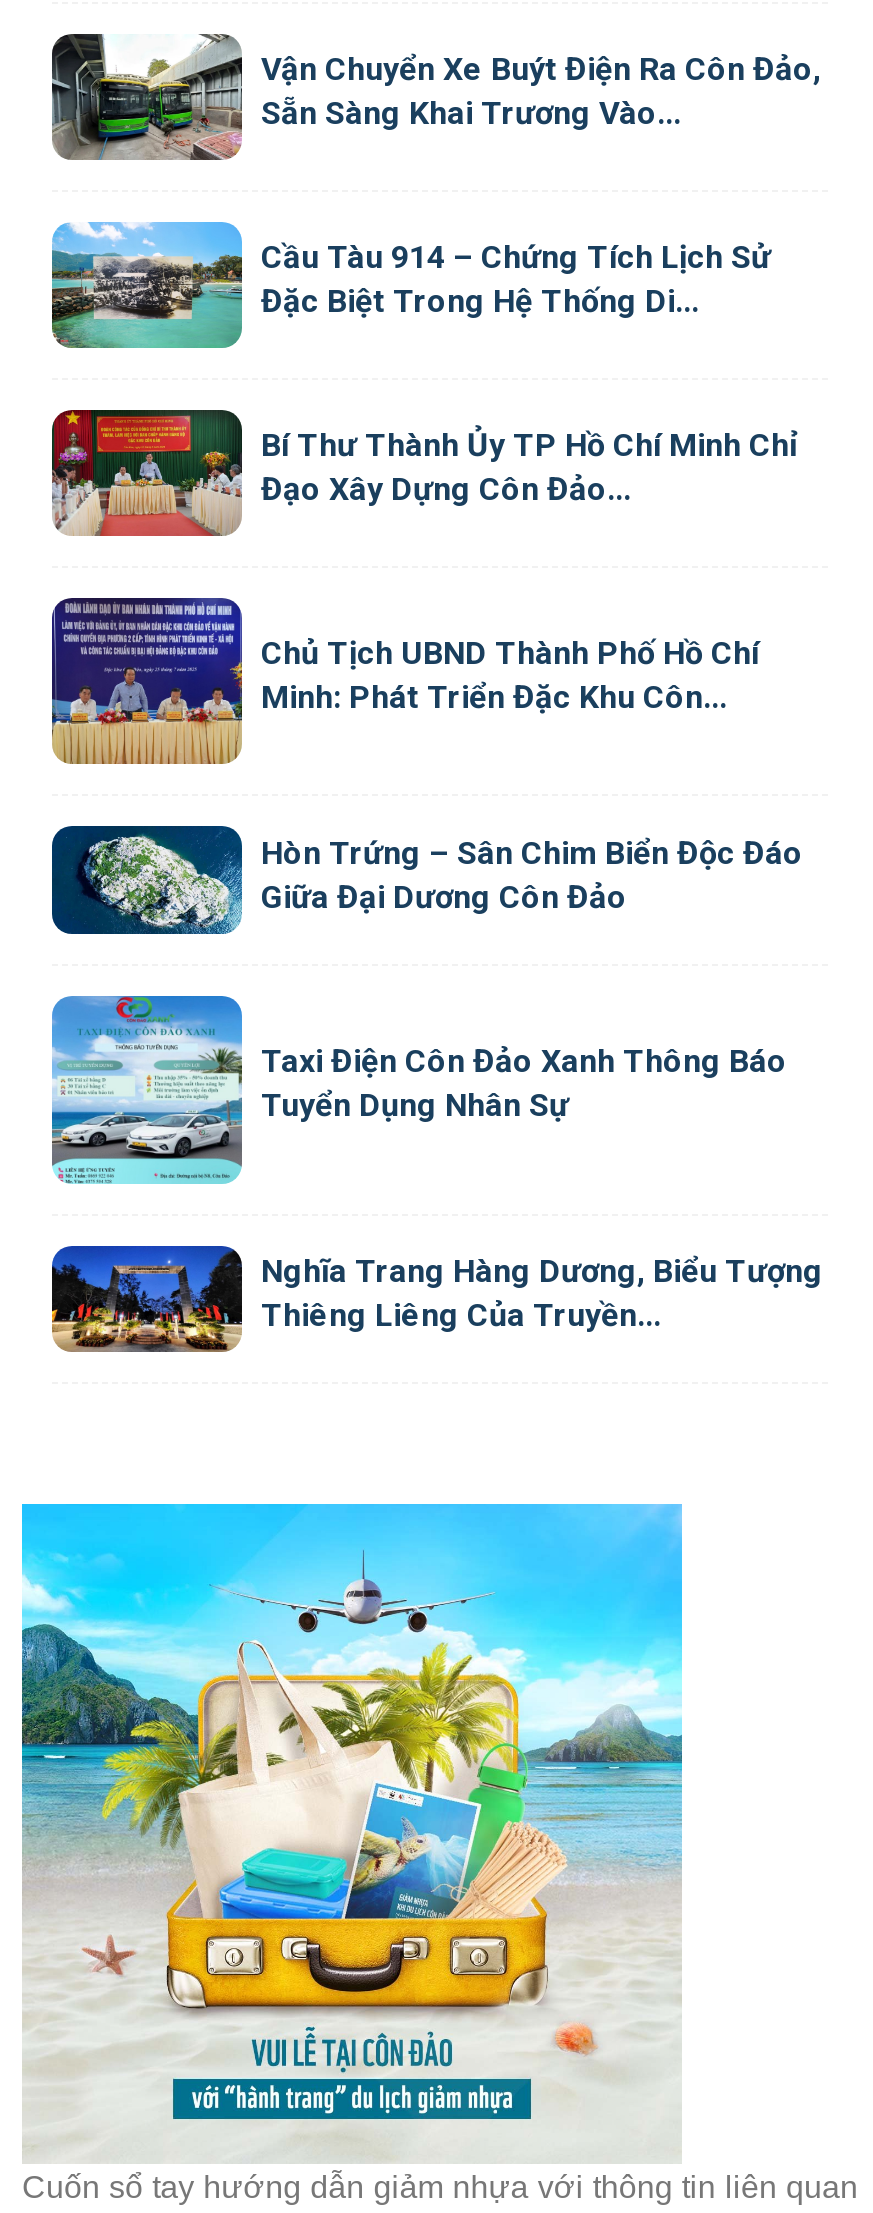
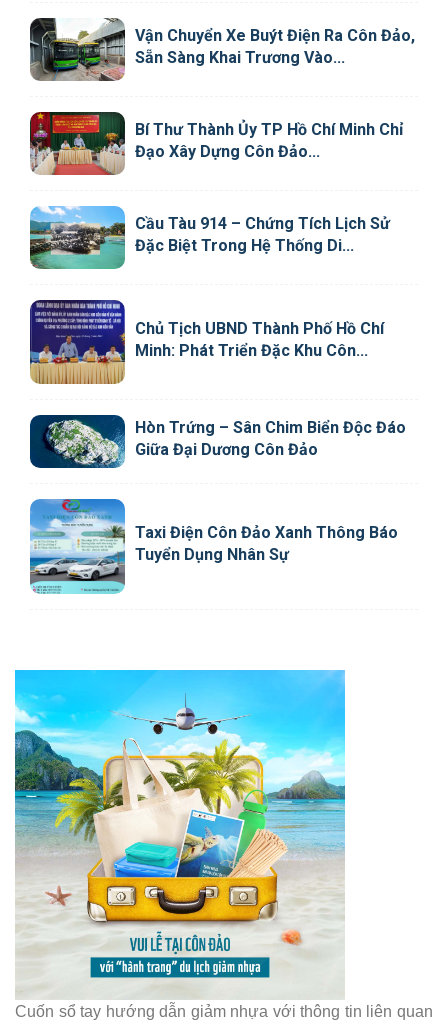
moved [50,221,771,349] -> [29,205,389,270]: [image] | Cầu Tàu 914 – Chứng Tích Lịch Sử | Đặc Biệt Trong Hệ Thống Di...
[50,1243,823,1353] [image] | Nghĩa Trang Hàng Dương, Biểu Tượng | Thiêng Liêng Của Truyền... -> none

